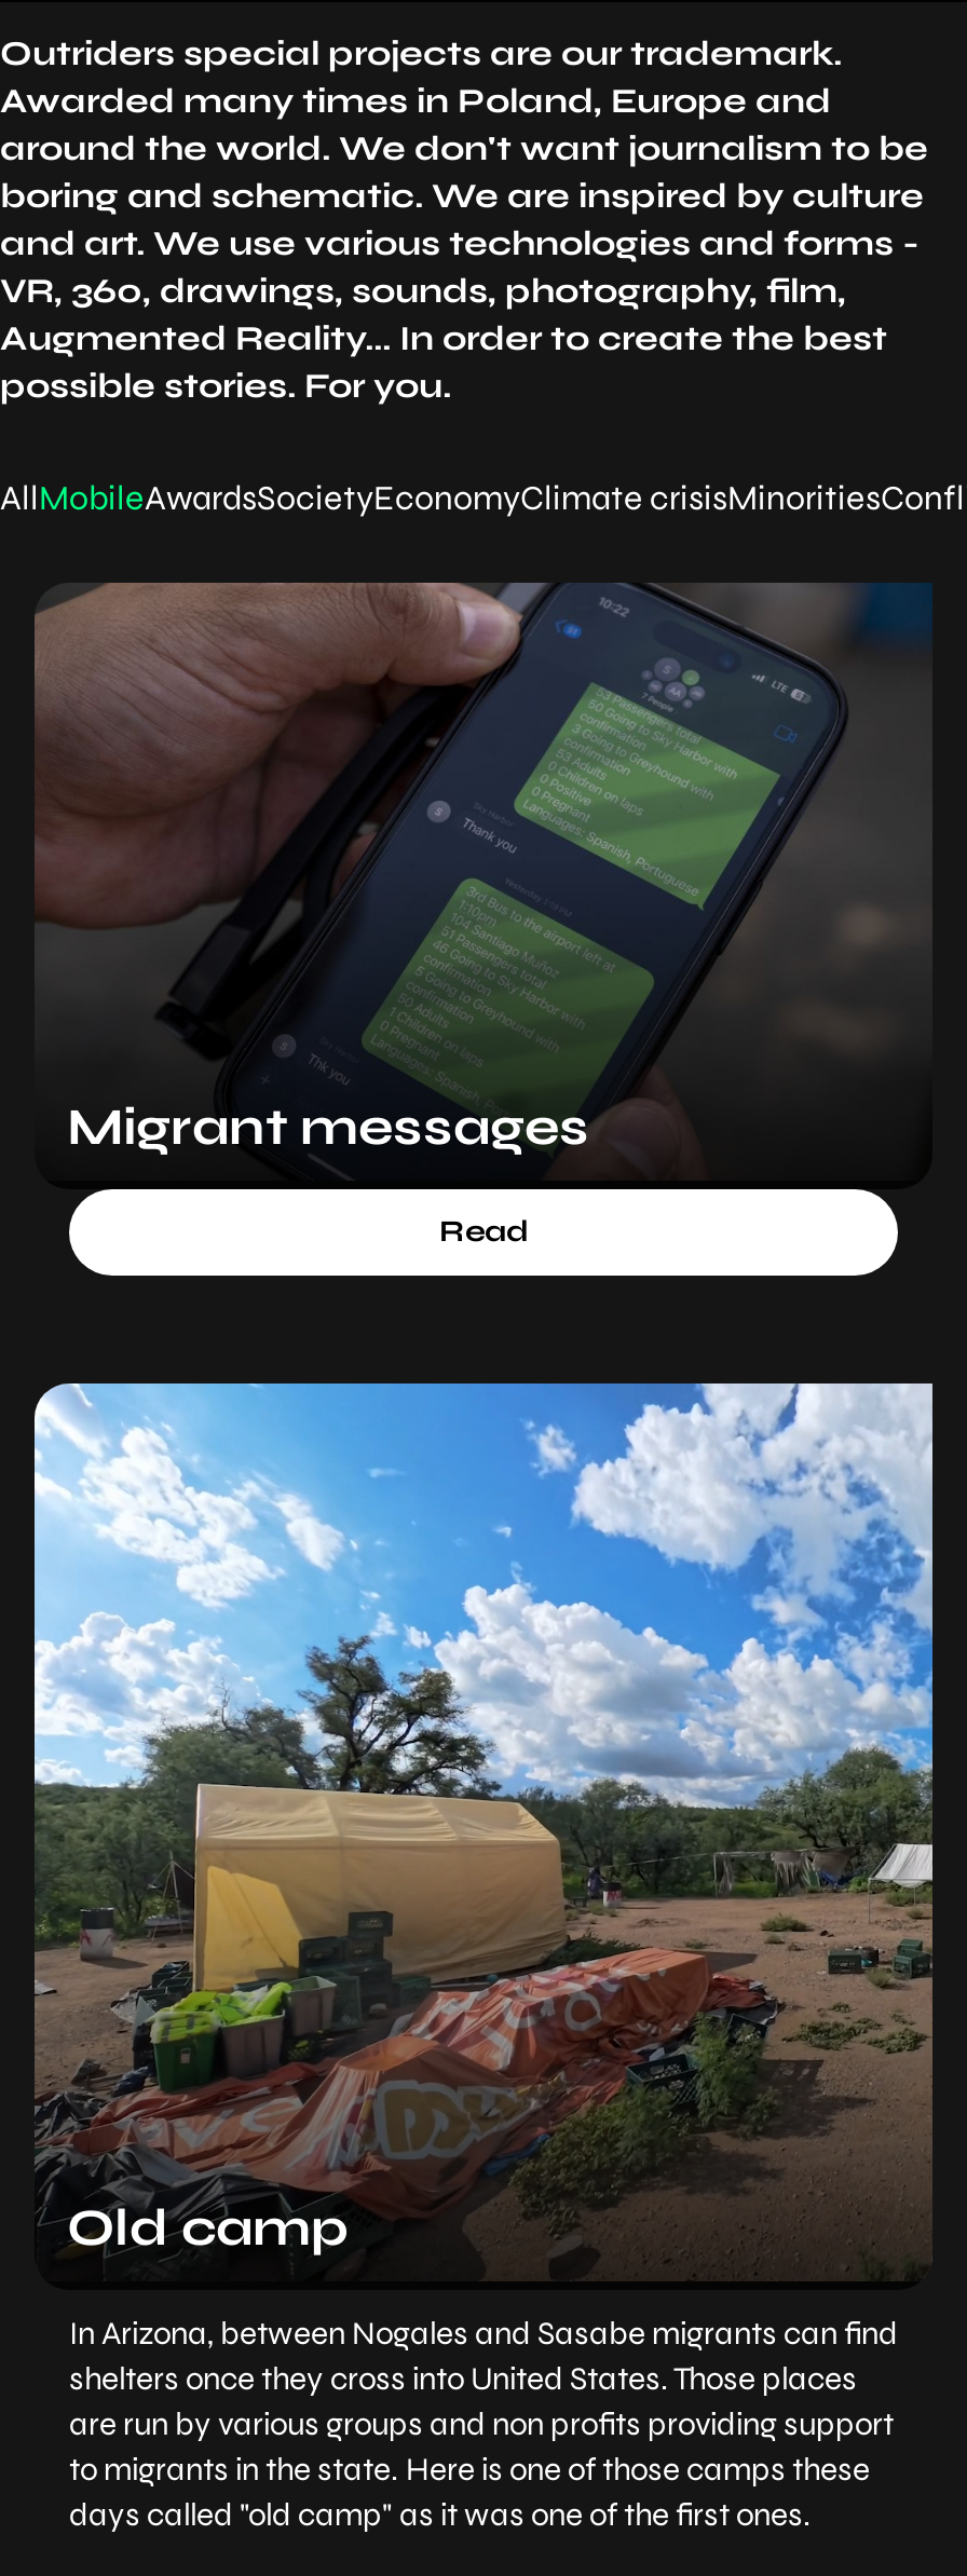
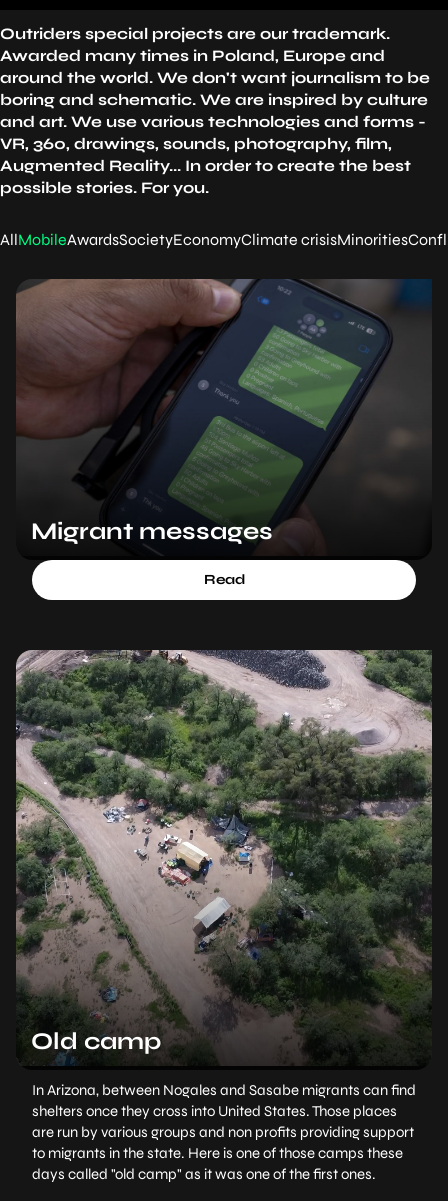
[32,1381,935,2279] [image] -> [15,649,432,1065] [image]

